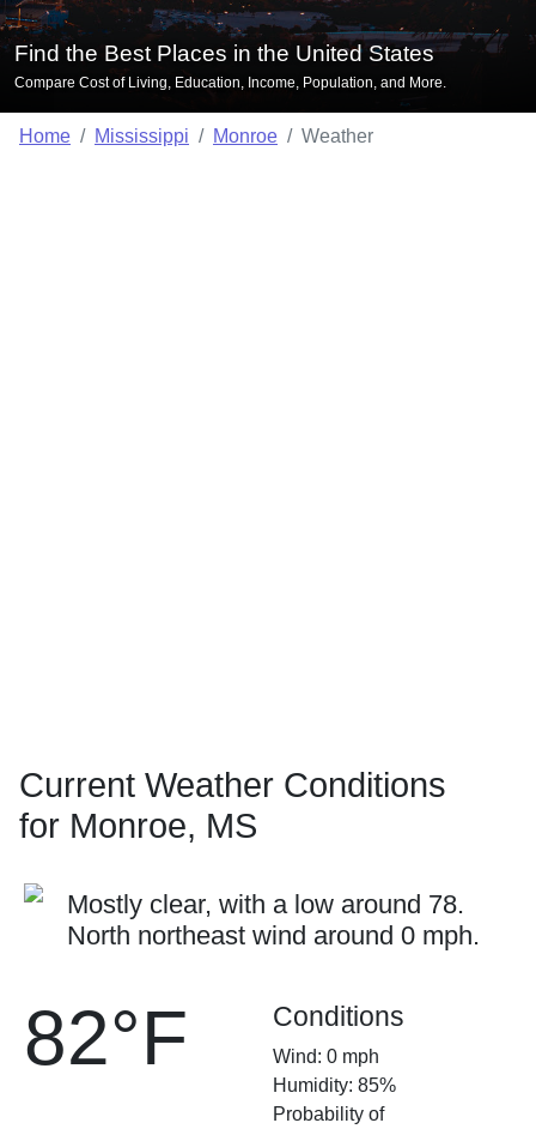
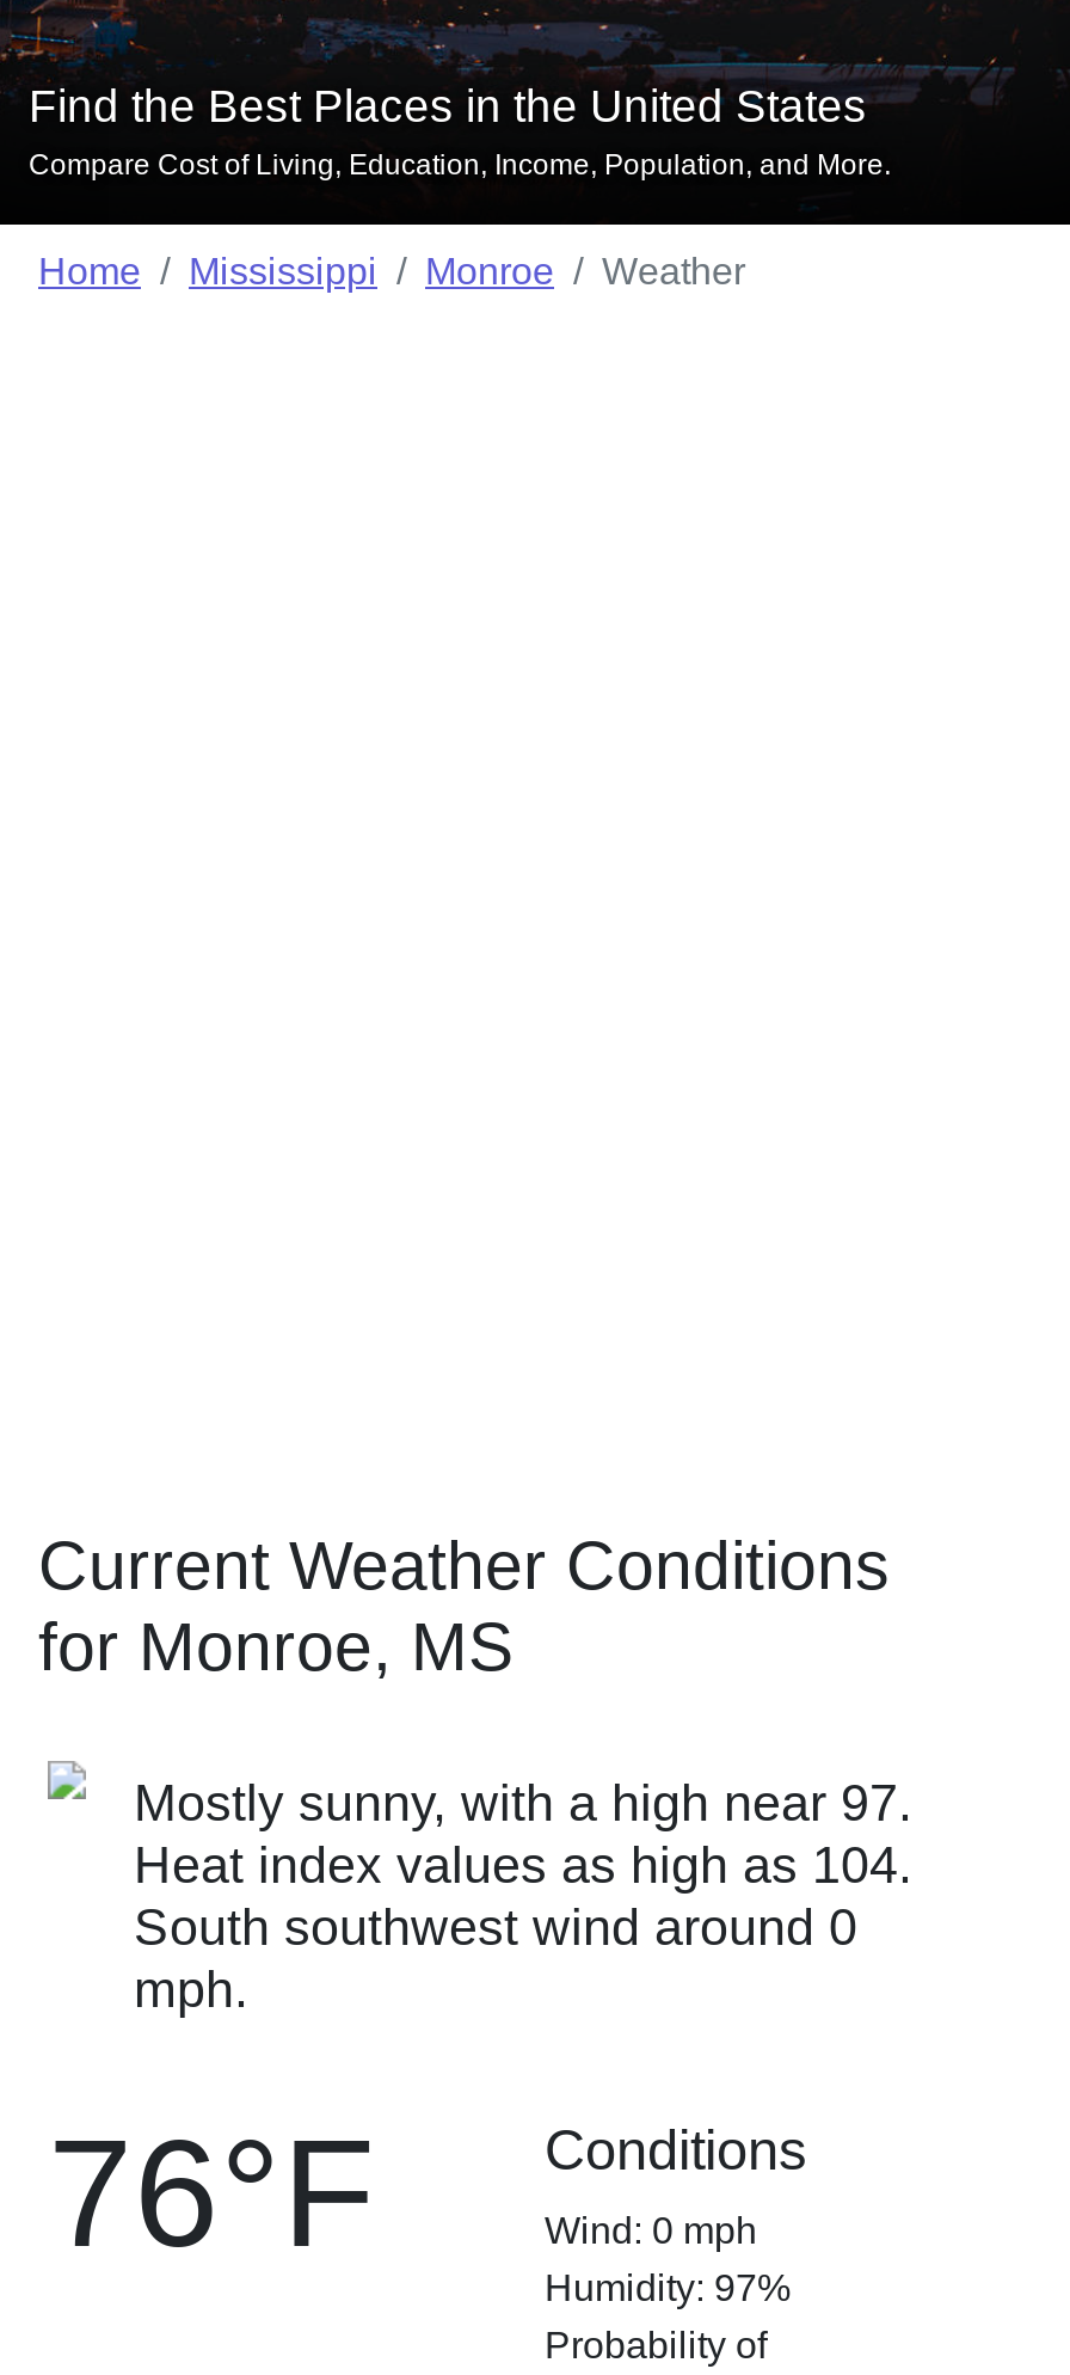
[67,889,480,950] Mostly clear, with a low around 78. | North northeast wind around 0 mph. -> [134,1773,912,2019] Mostly sunny, with a high near 97. | Heat index values as high as 104. | South southwest wind around 0 | mph.
[24,995,188,1081] 82°F -> [48,2107,375,2279] 76°F
[273,1075,396,1095] Humidity: 85% -> [545,2267,791,2308] Humidity: 97%

